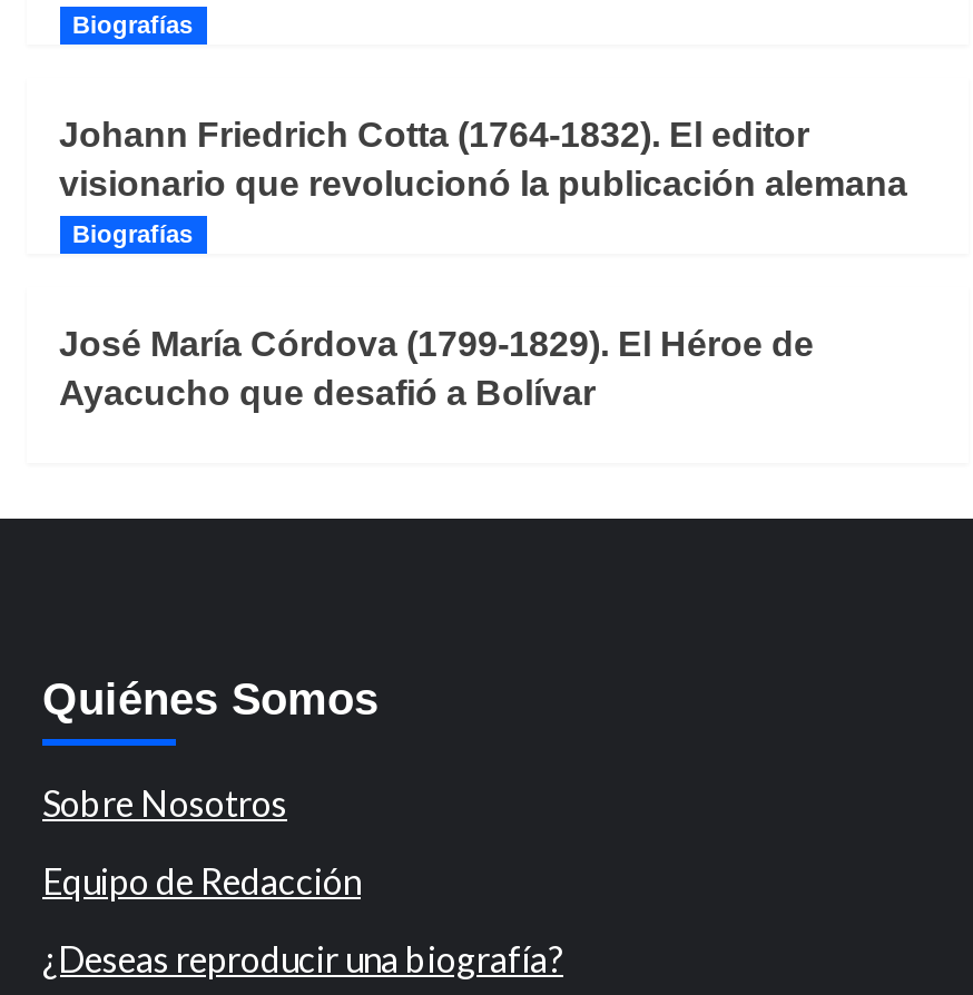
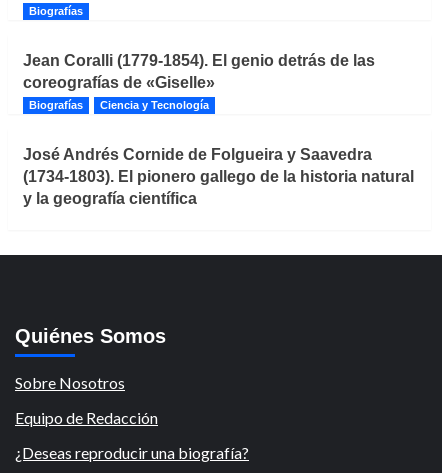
[59,115,907,201] Johann Friedrich Cotta (1764-1832). El editor | visionario que revolucionó la publicación alemana -> [22,51,374,90] Jean Coralli (1779-1854). El genio detrás de las | coreografías de «Giselle»
[59,324,814,411] José María Córdova (1799-1829). El Héroe de | Ayacucho que desafió a Bolívar -> [22,98,413,206] Ciencia y Tecnología | José Andrés Cornide de Folgueira y Saavedra | (1734-1803). El pionero gallego de la historia natural | y la geografía científica

